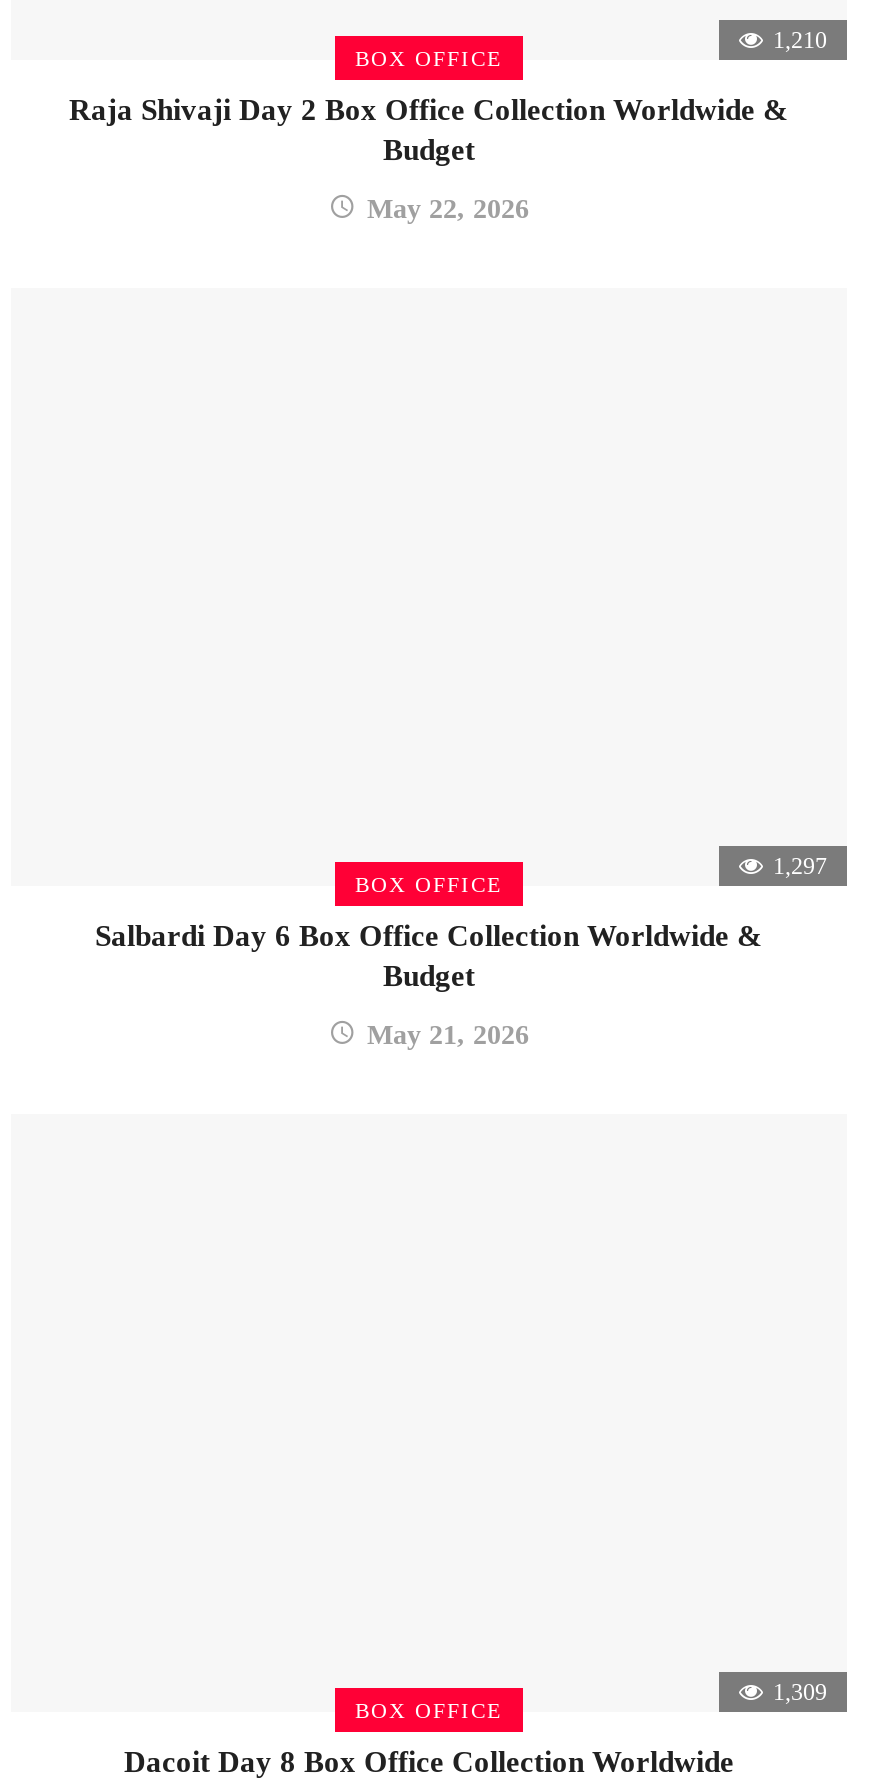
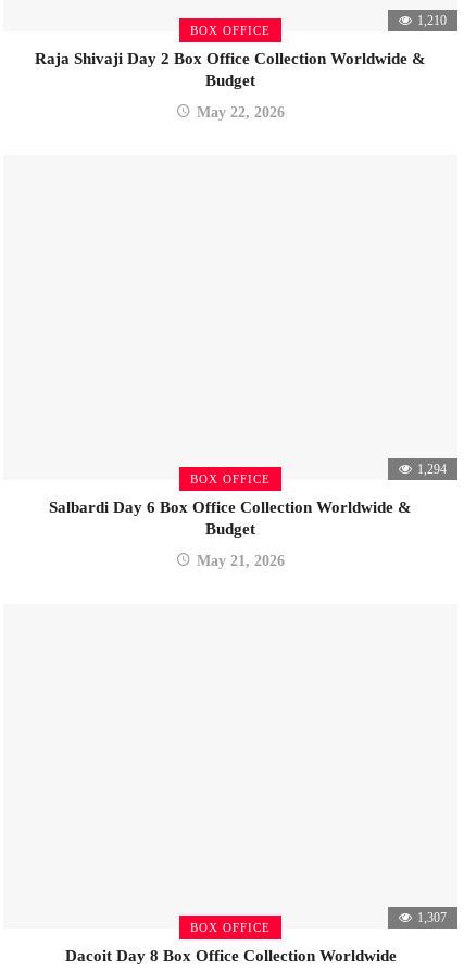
[773,851,827,879] 1,297 -> [417,461,447,476] 1,294
[773,1677,827,1705] 1,309 -> [417,910,447,925] 1,307

